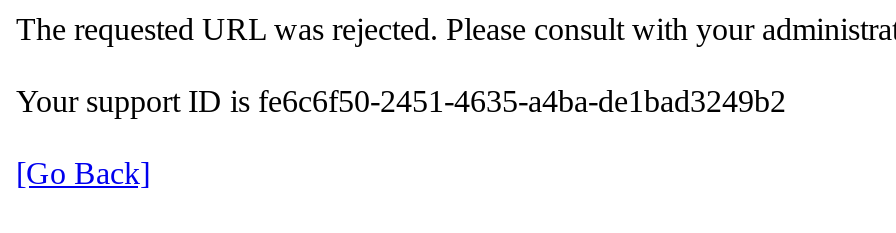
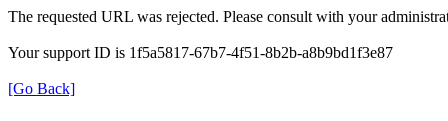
[16,84,786,118] Your support ID is fe6c6f50-2451-4635-a4ba-de1bad3249b2 -> [8,44,393,61] Your support ID is 1f5a5817-67b7-4f51-8b2b-a8b9bd1f3e87

